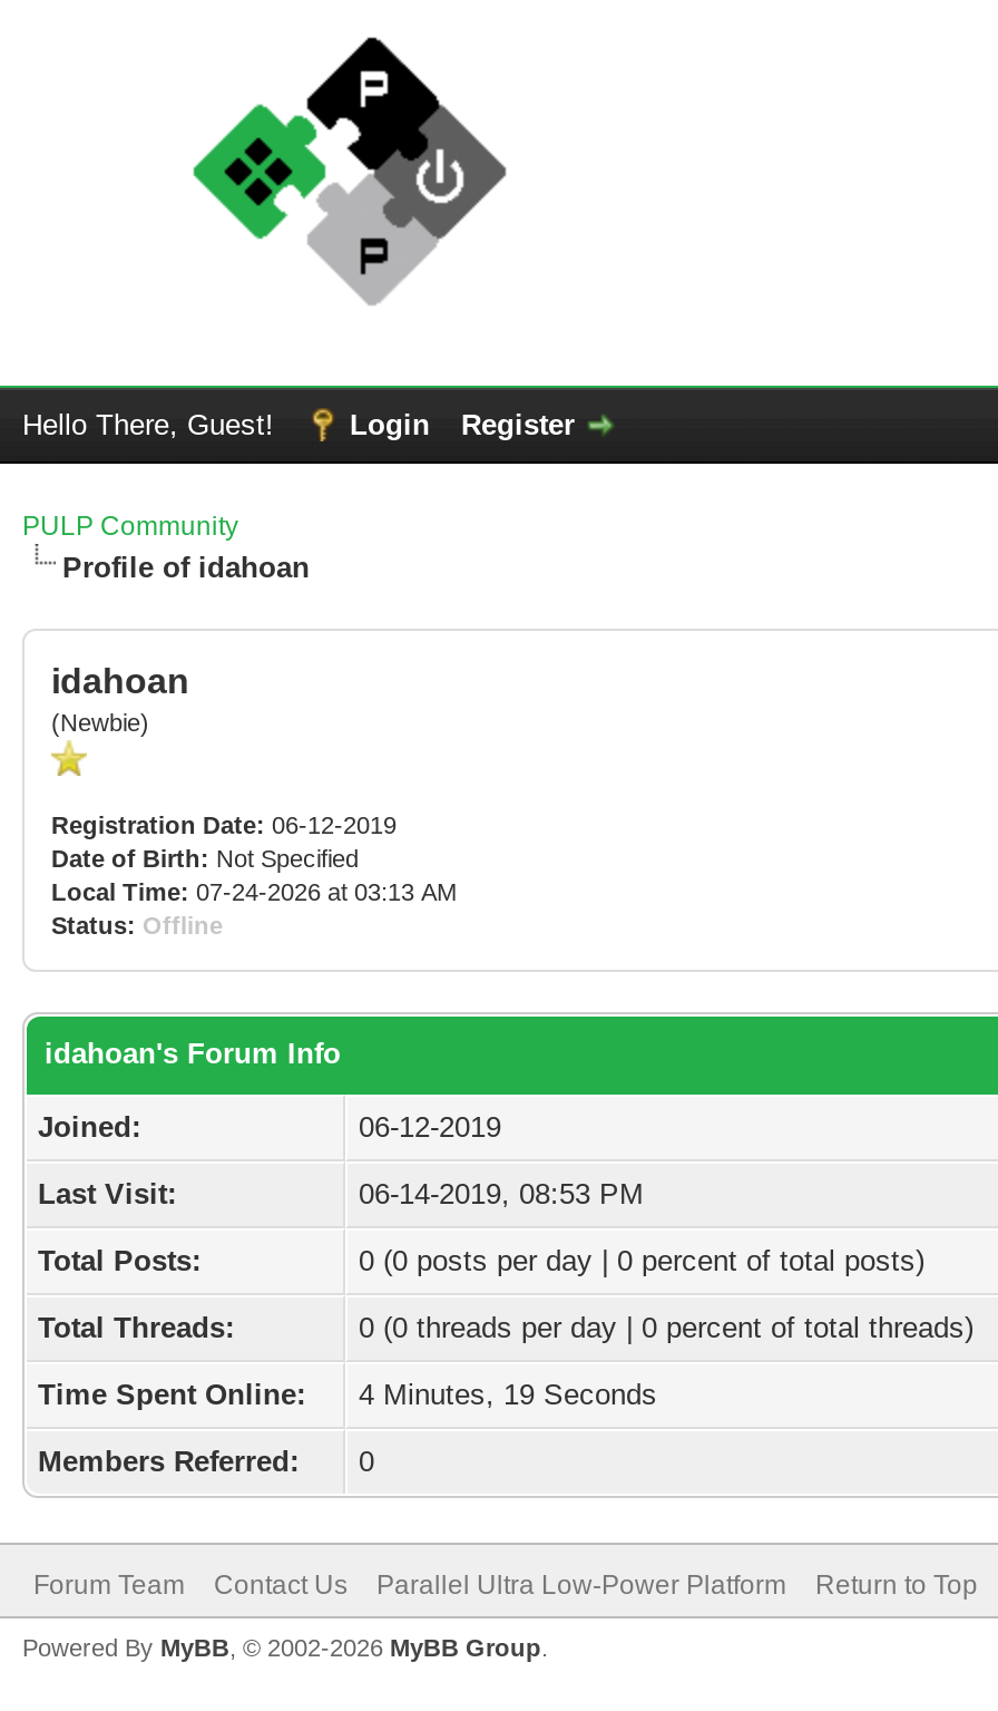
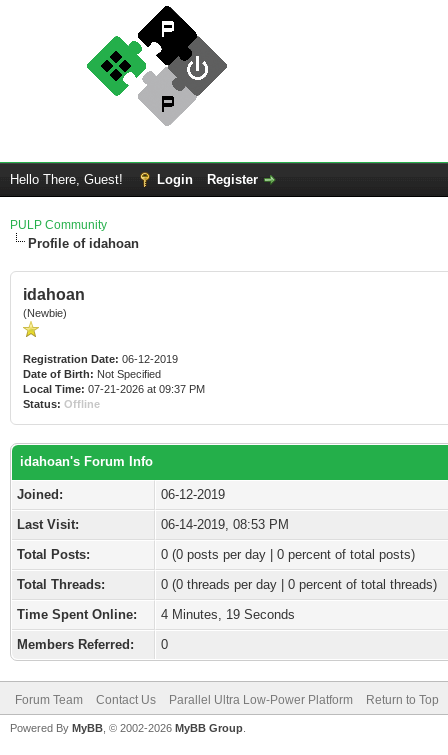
[51,878,457,905] Local Time: 07-24-2026 at 03:13 AM -> [23,383,205,395] Local Time: 07-21-2026 at 09:37 PM

